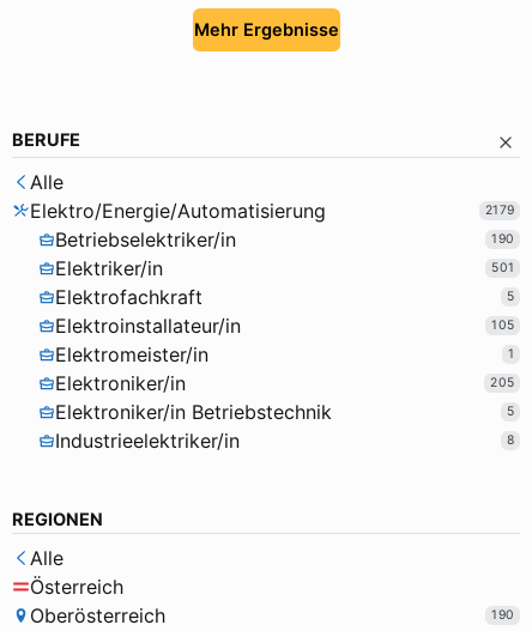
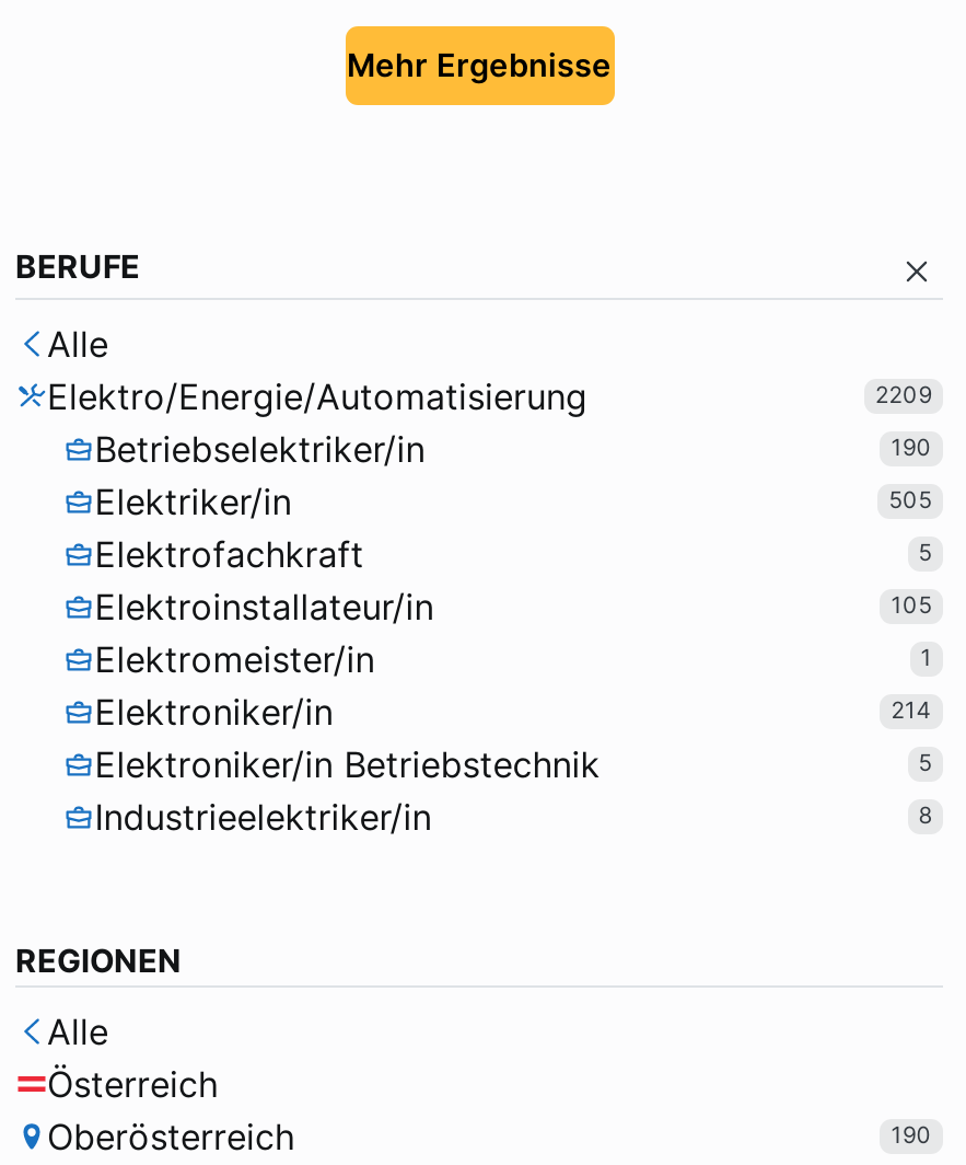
[485,203,514,218] 2179 -> [875,381,932,410] 2209
[492,260,514,276] 501 -> [889,487,932,515] 505
[490,375,514,391] 205 -> [891,697,932,725] 214

